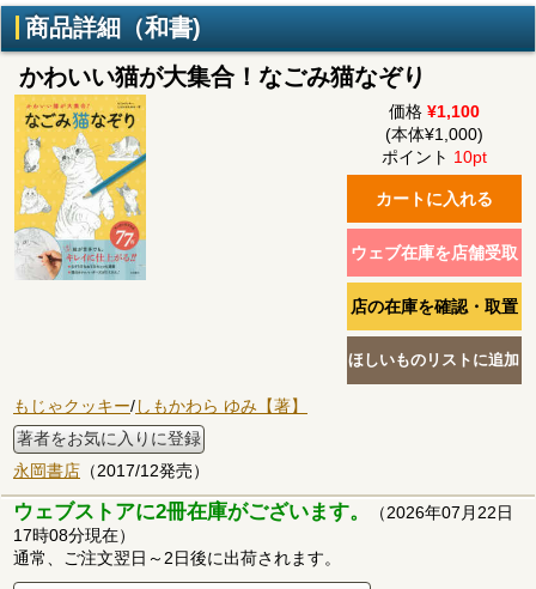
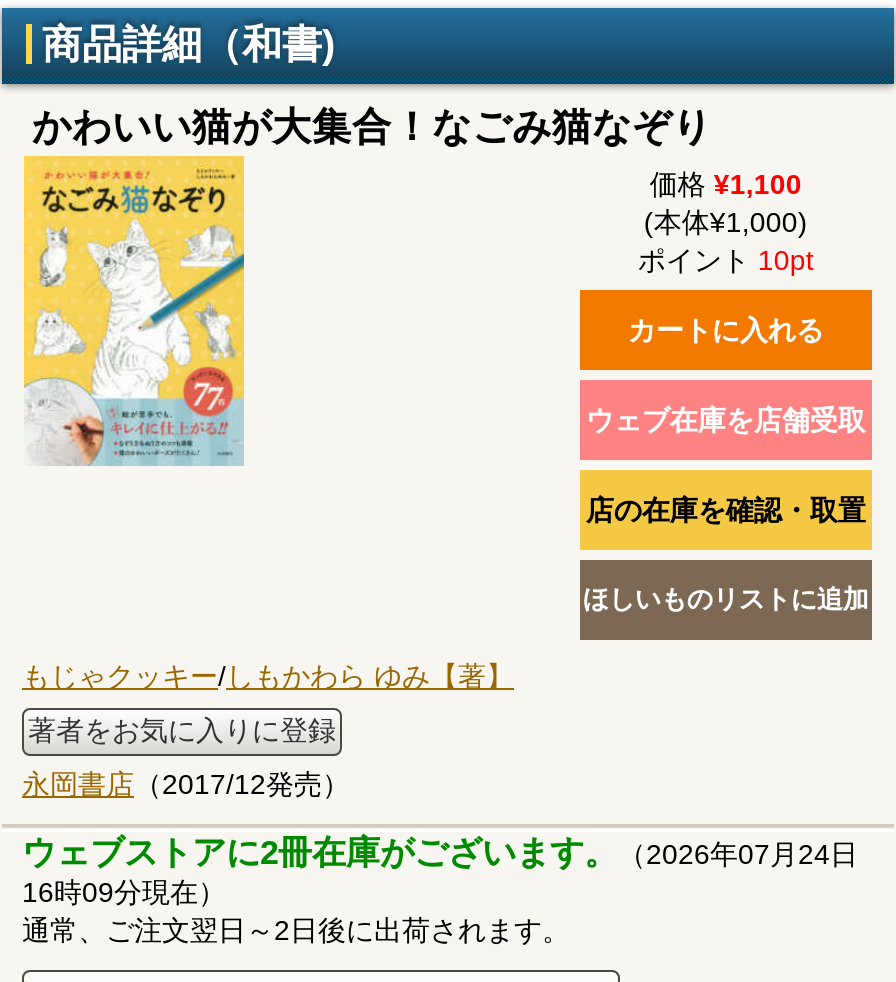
[13,500,513,523] ウェブストアに2冊在庫がございます。（2026年07月22日 -> [22,834,858,872] ウェブストアに2冊在庫がございます。（2026年07月24日
[13,525,135,544] 17時08分現在） -> [22,876,226,908] 16時09分現在）

